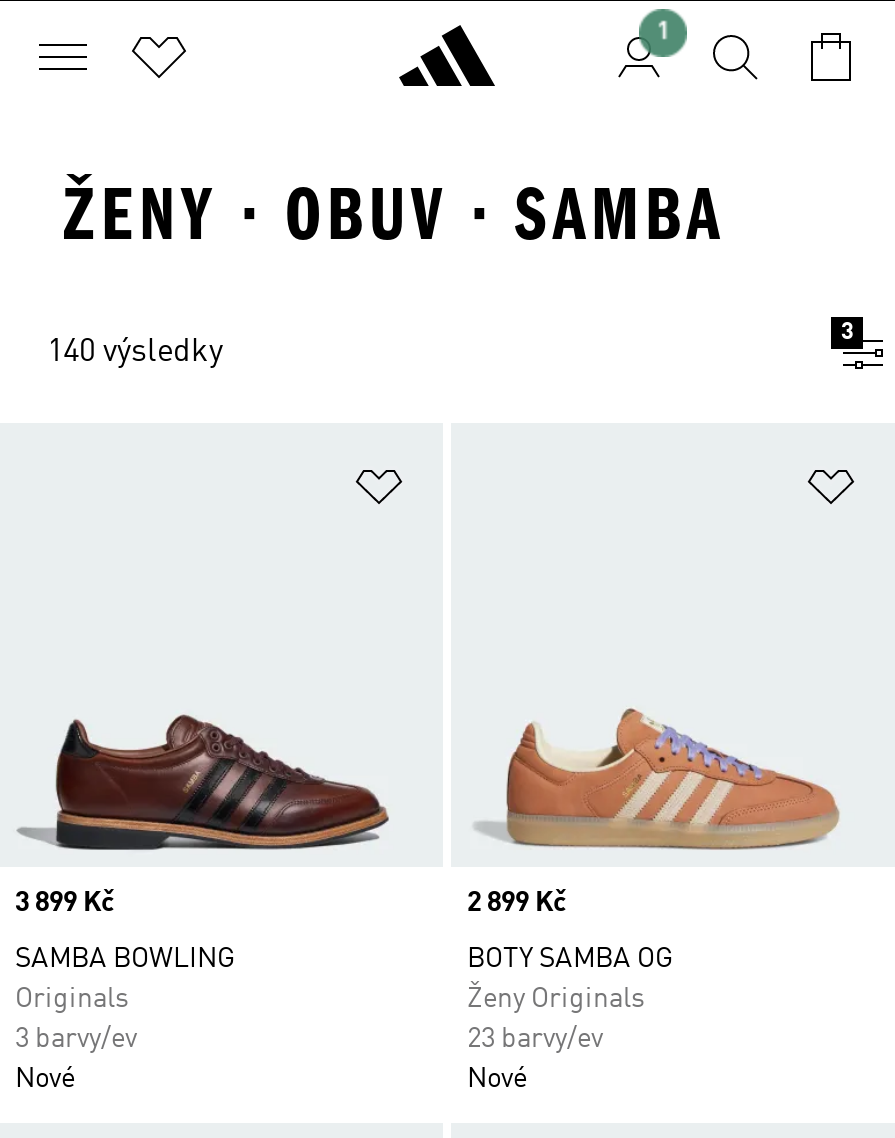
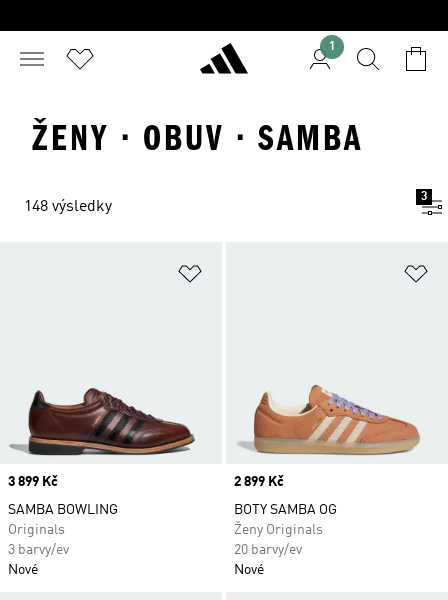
[47,337,223,369] 140 výsledky -> [24,199,112,215] 148 výsledky
[467,1025,603,1053] 23 barvy/ev -> [234,543,302,557] 20 barvy/ev

